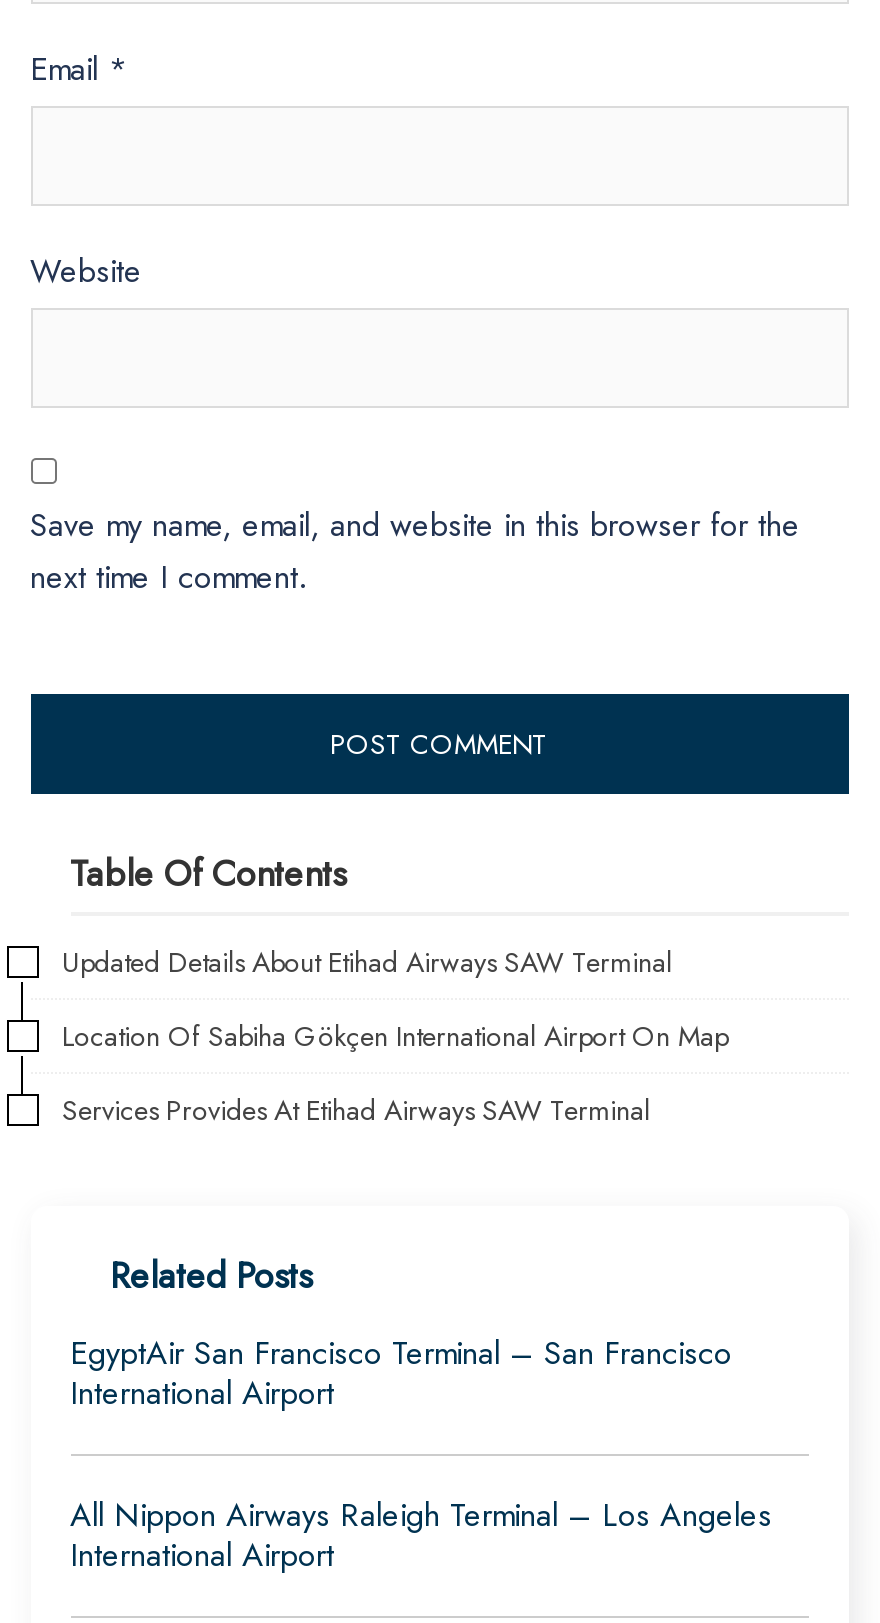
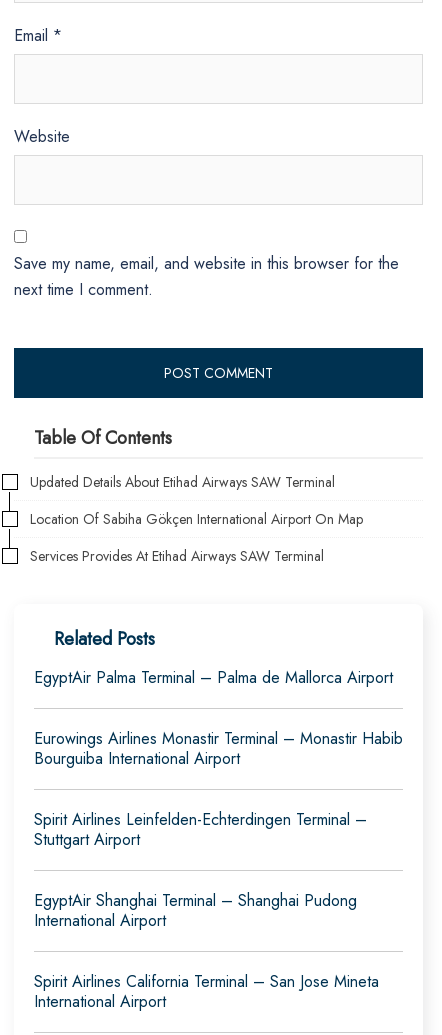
[70,1331,732,1377] EgyptAir San Francisco Terminal – San Francisco -> [33,666,402,912] EgyptAir Palma Terminal – Palma de Mallorca Airport | Eurowings Airlines Monastir Terminal – Monastir Habib | Bourguiba International Airport | Spirit Airlines Leinfelden-Echterdingen Terminal – | Stuttgart Airport | EgyptAir Shanghai Terminal – Shanghai Pudong
[70,1493,772,1539] All Nippon Airways Raleigh Terminal – Los Angeles -> [33,970,378,993] Spirit Airlines California Terminal – San Jose Mineta

